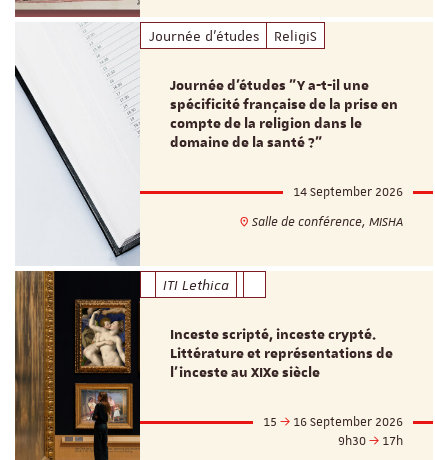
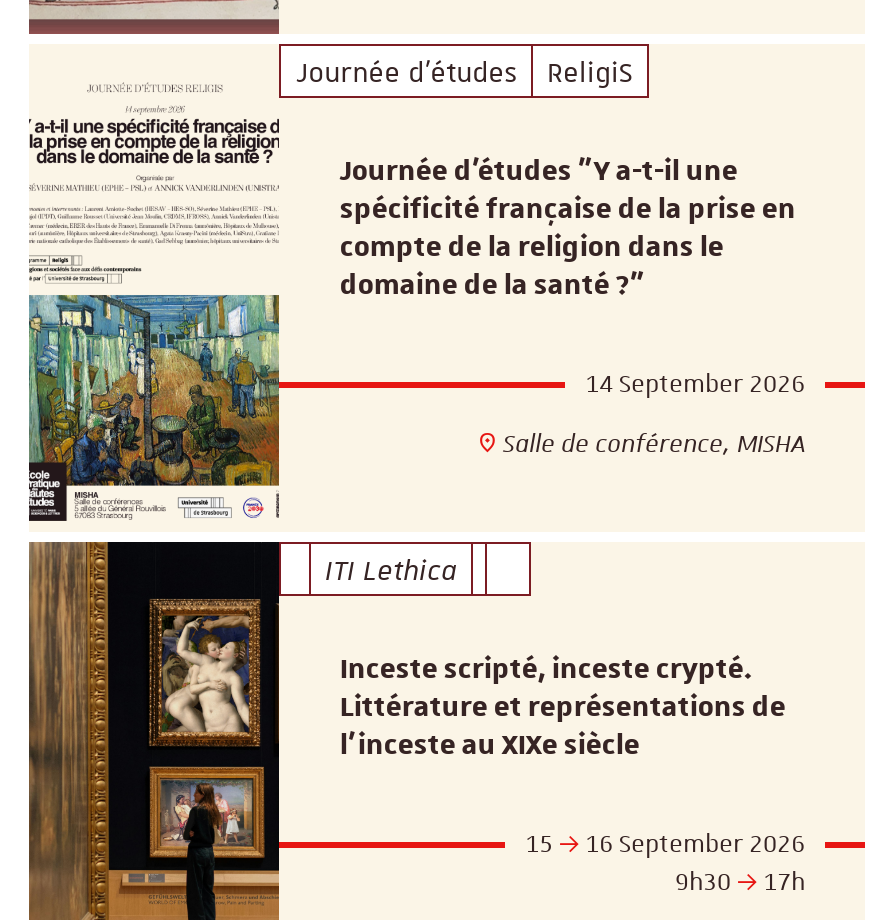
[14,22,141,266] [image] -> [27,68,281,530] [image]

